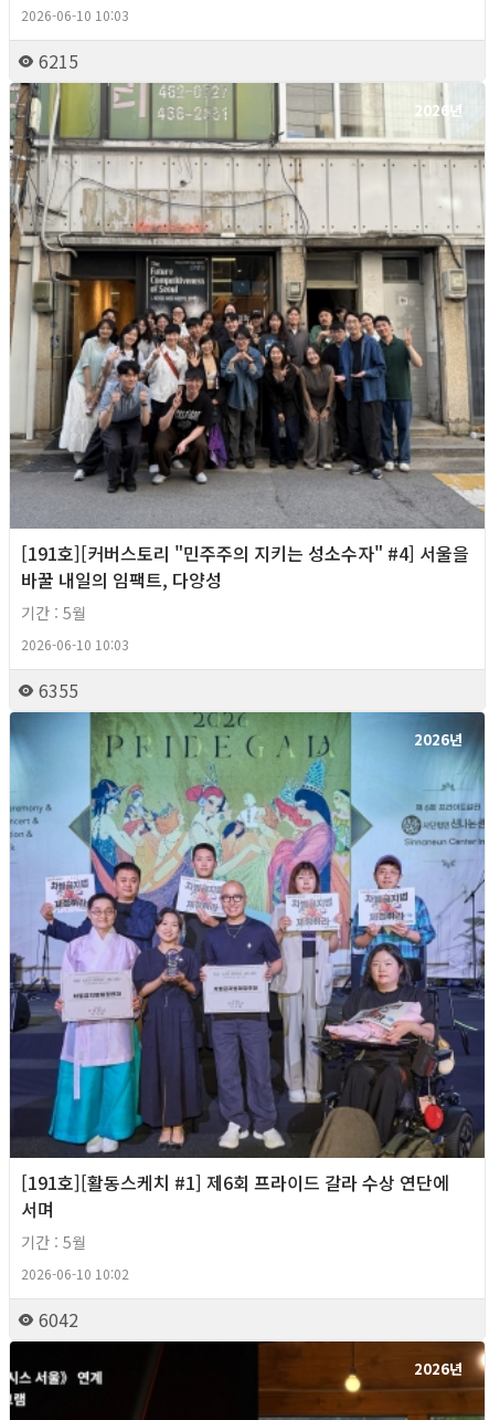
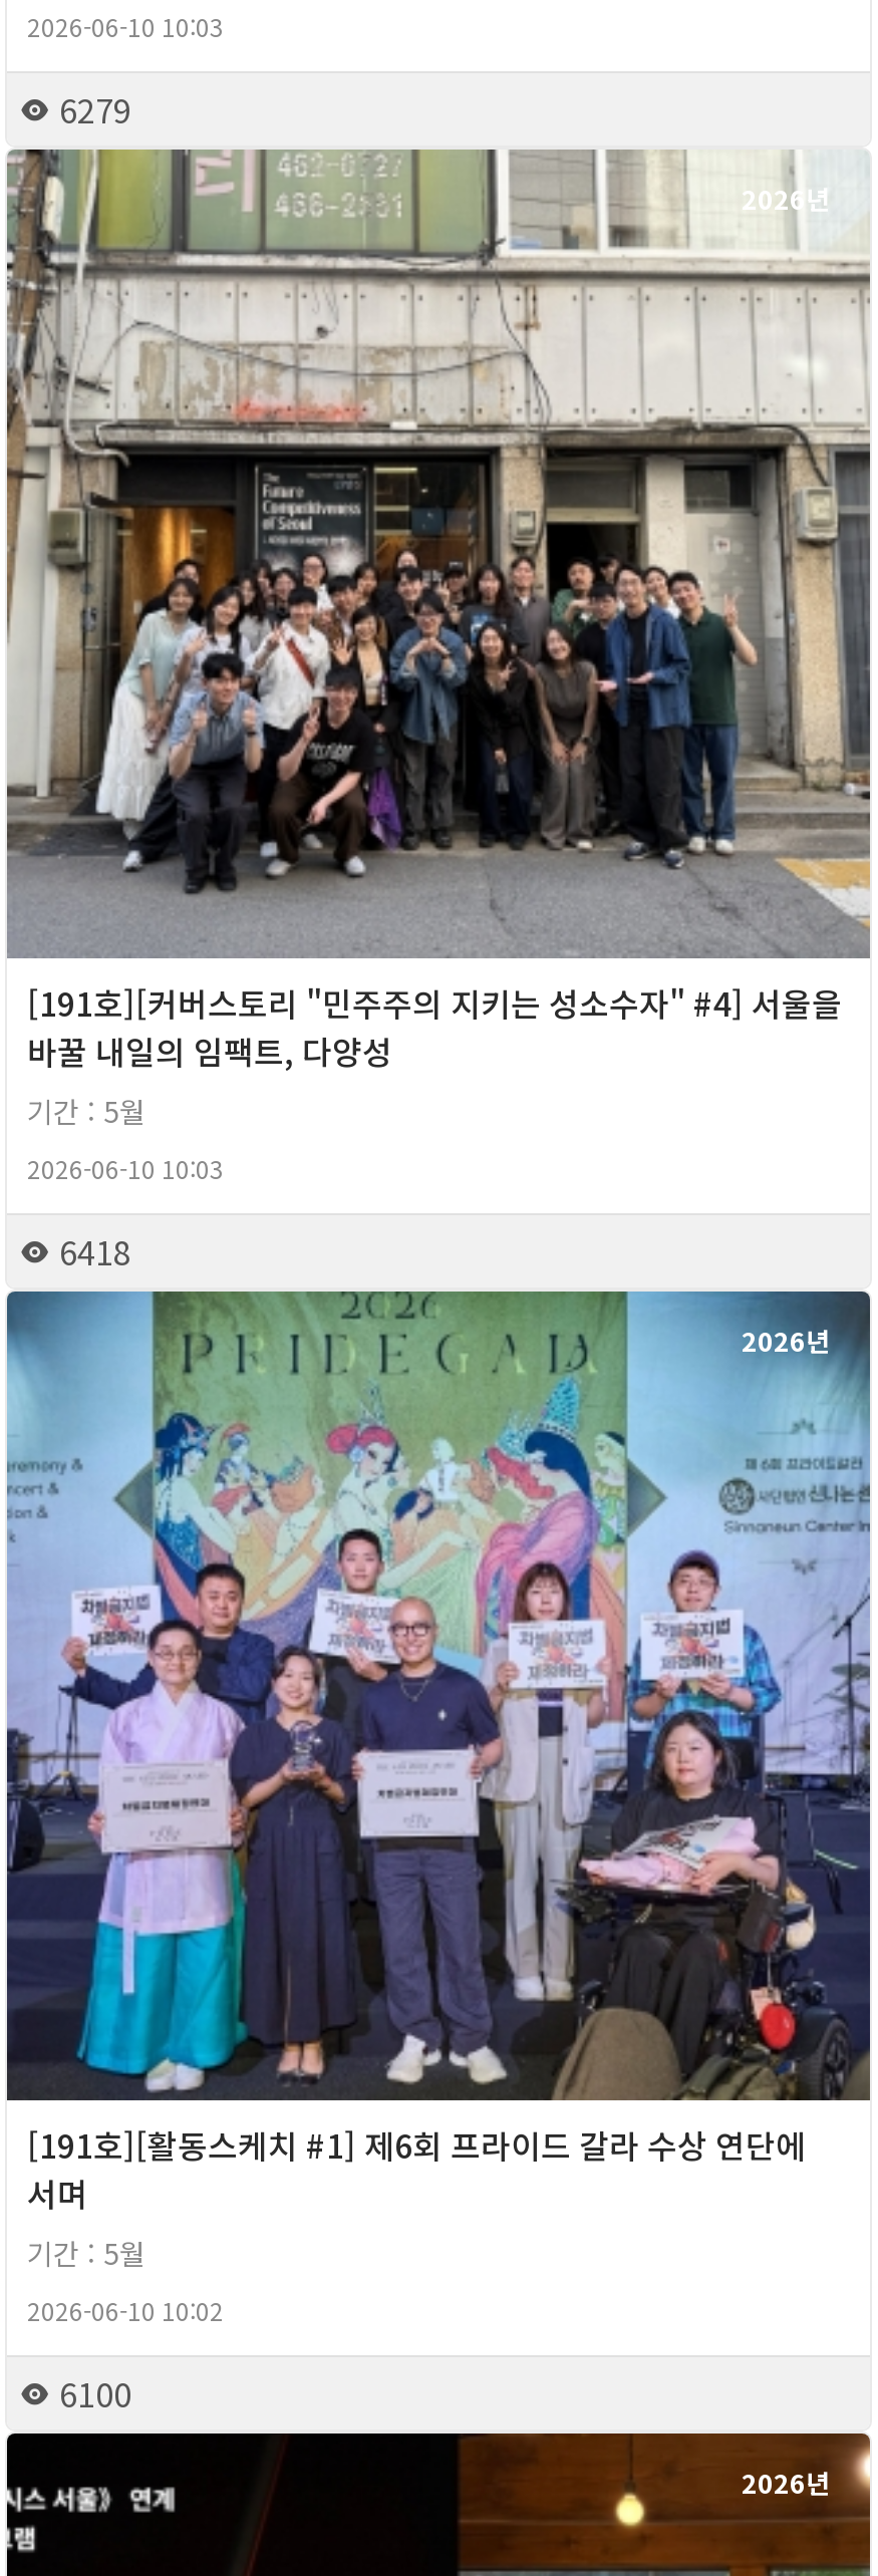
[34,48,78,74] 6215 -> [51,86,131,134] 6279
[34,677,78,704] 6355 -> [51,1228,131,1276] 6418
[34,1306,78,1333] 6042 -> [51,2370,131,2418] 6100

